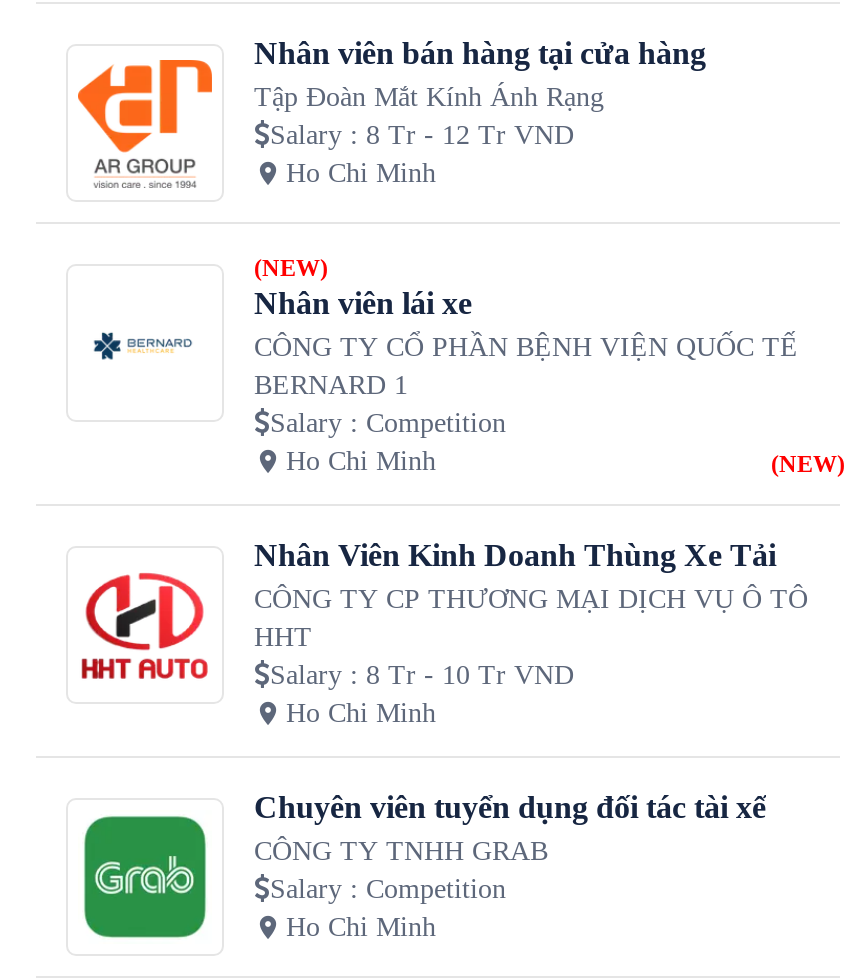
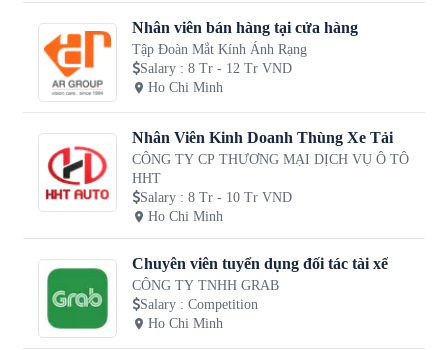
[82,255,845,479] [image] | (NEW) | Nhân viên lái xe | CÔNG TY CỔ PHẦN BỆNH VIỆN QUỐC TẾ | BERNARD 1 | Salary: Competition | Ho Chi Minh | (NEW) -> none

